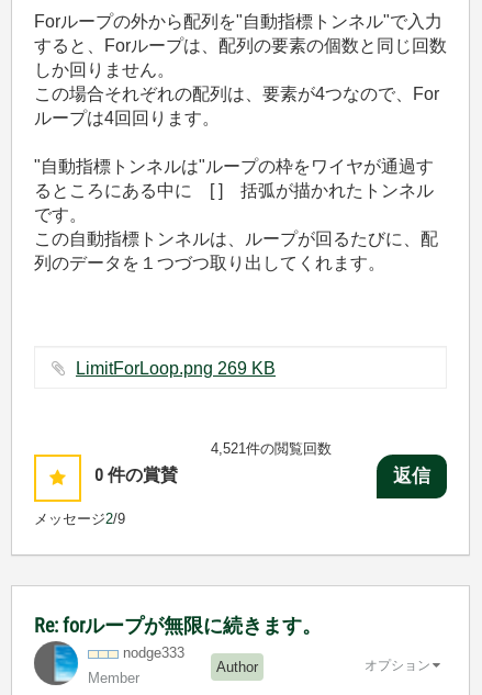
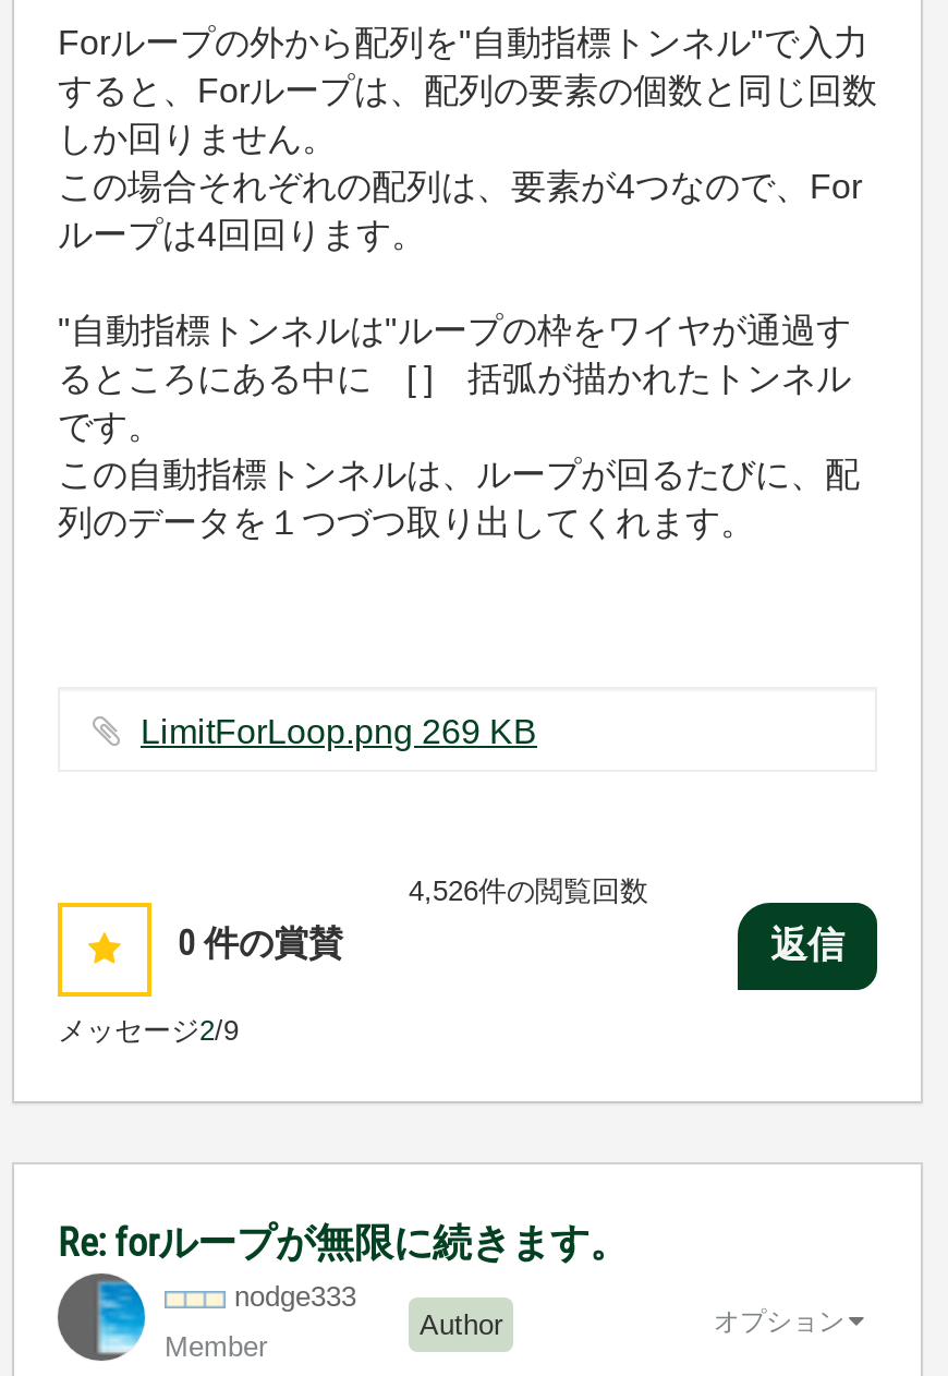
[211,440,332,457] 4,521件の閲覧回数 -> [409,874,648,907] 4,526件の閲覧回数

